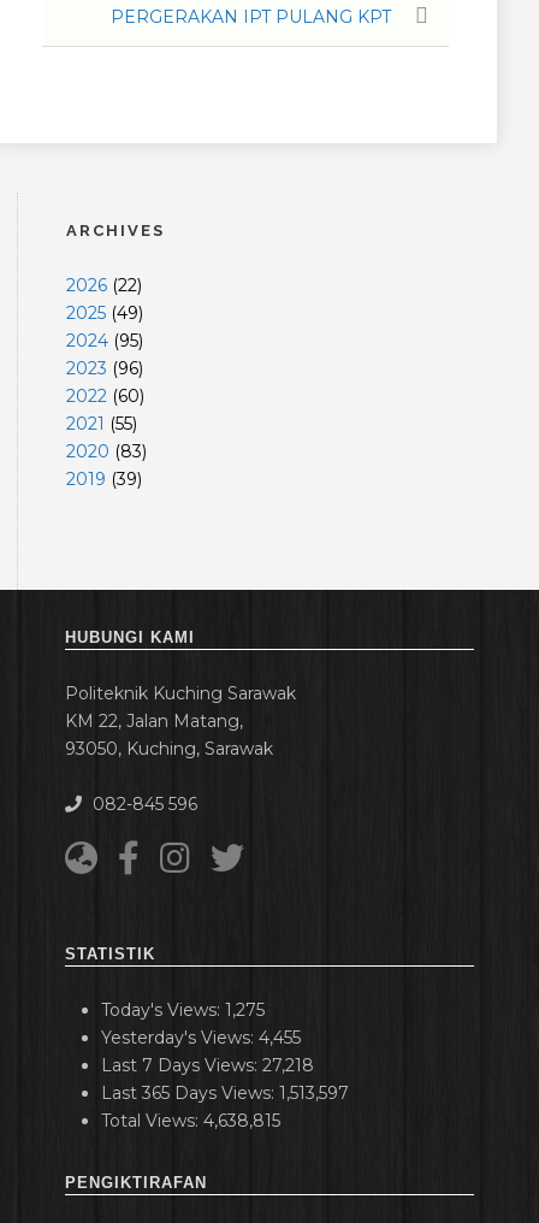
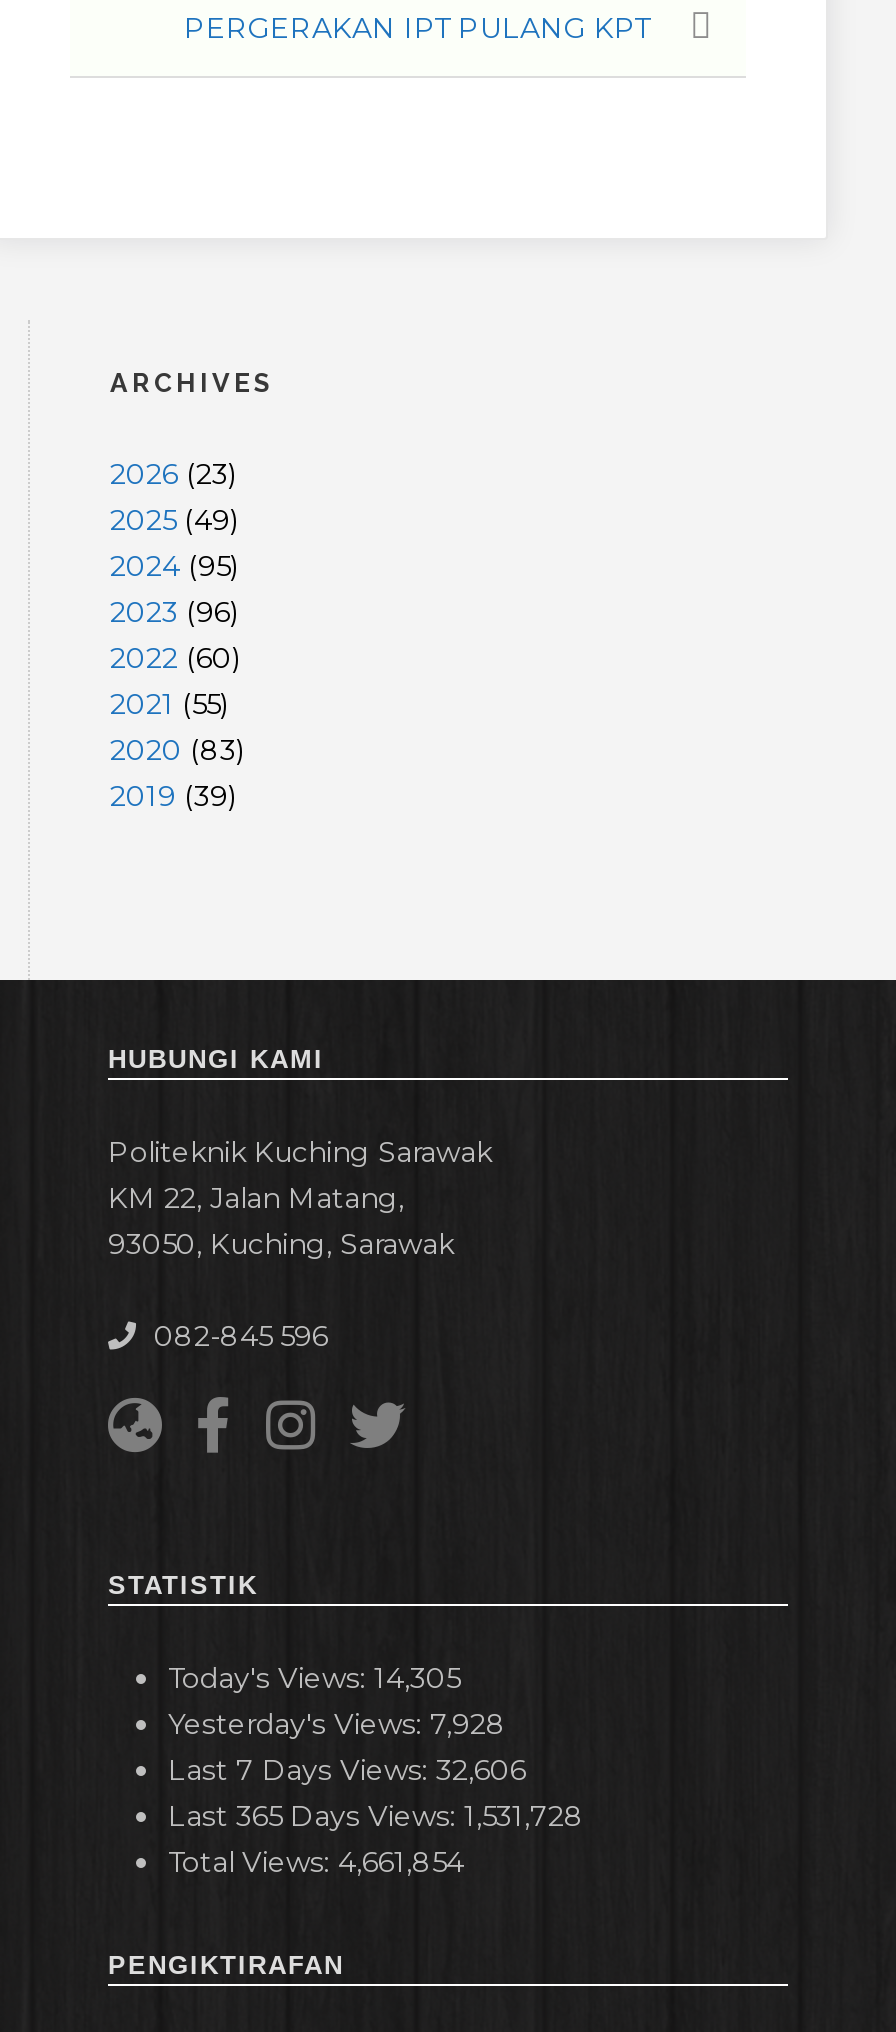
[66,275,142,296] 2026 (22) -> [110,456,236,492] 2026 (23)
[101,999,265,1021] Today's Views: 1,275 -> [168,1660,460,1696] Today's Views: 14,305
[101,1027,301,1049] Yesterday's Views: 4,455 -> [168,1706,506,1742] Yesterday's Views: 7,928
[101,1055,314,1076] Last 7 Days Views: 27,218 -> [168,1752,526,1788] Last 7 Days Views: 32,606
[101,1082,349,1104] Last 365 Days Views: 1,513,597 -> [168,1798,584,1834] Last 365 Days Views: 1,531,728
[101,1110,280,1132] Total Views: 4,638,815 -> [168,1844,464,1880] Total Views: 4,661,854

